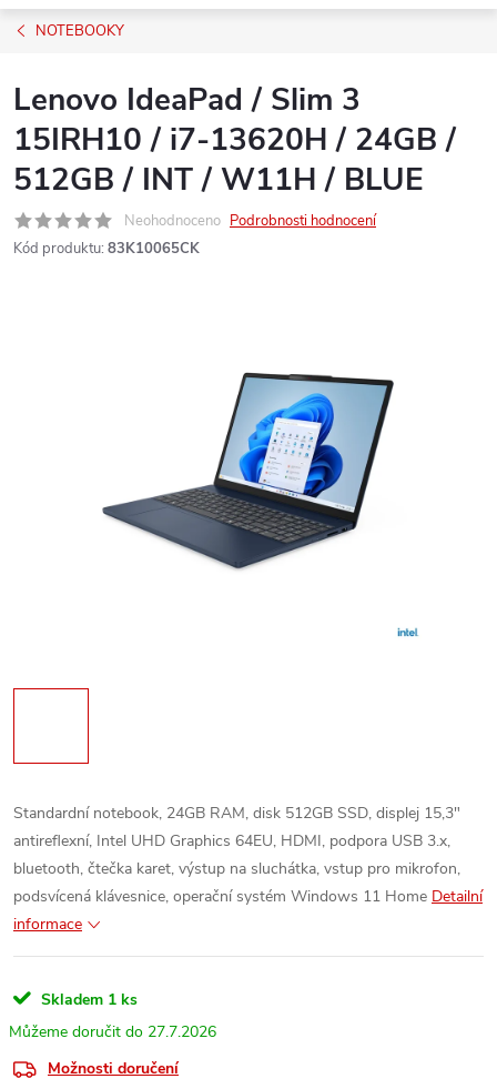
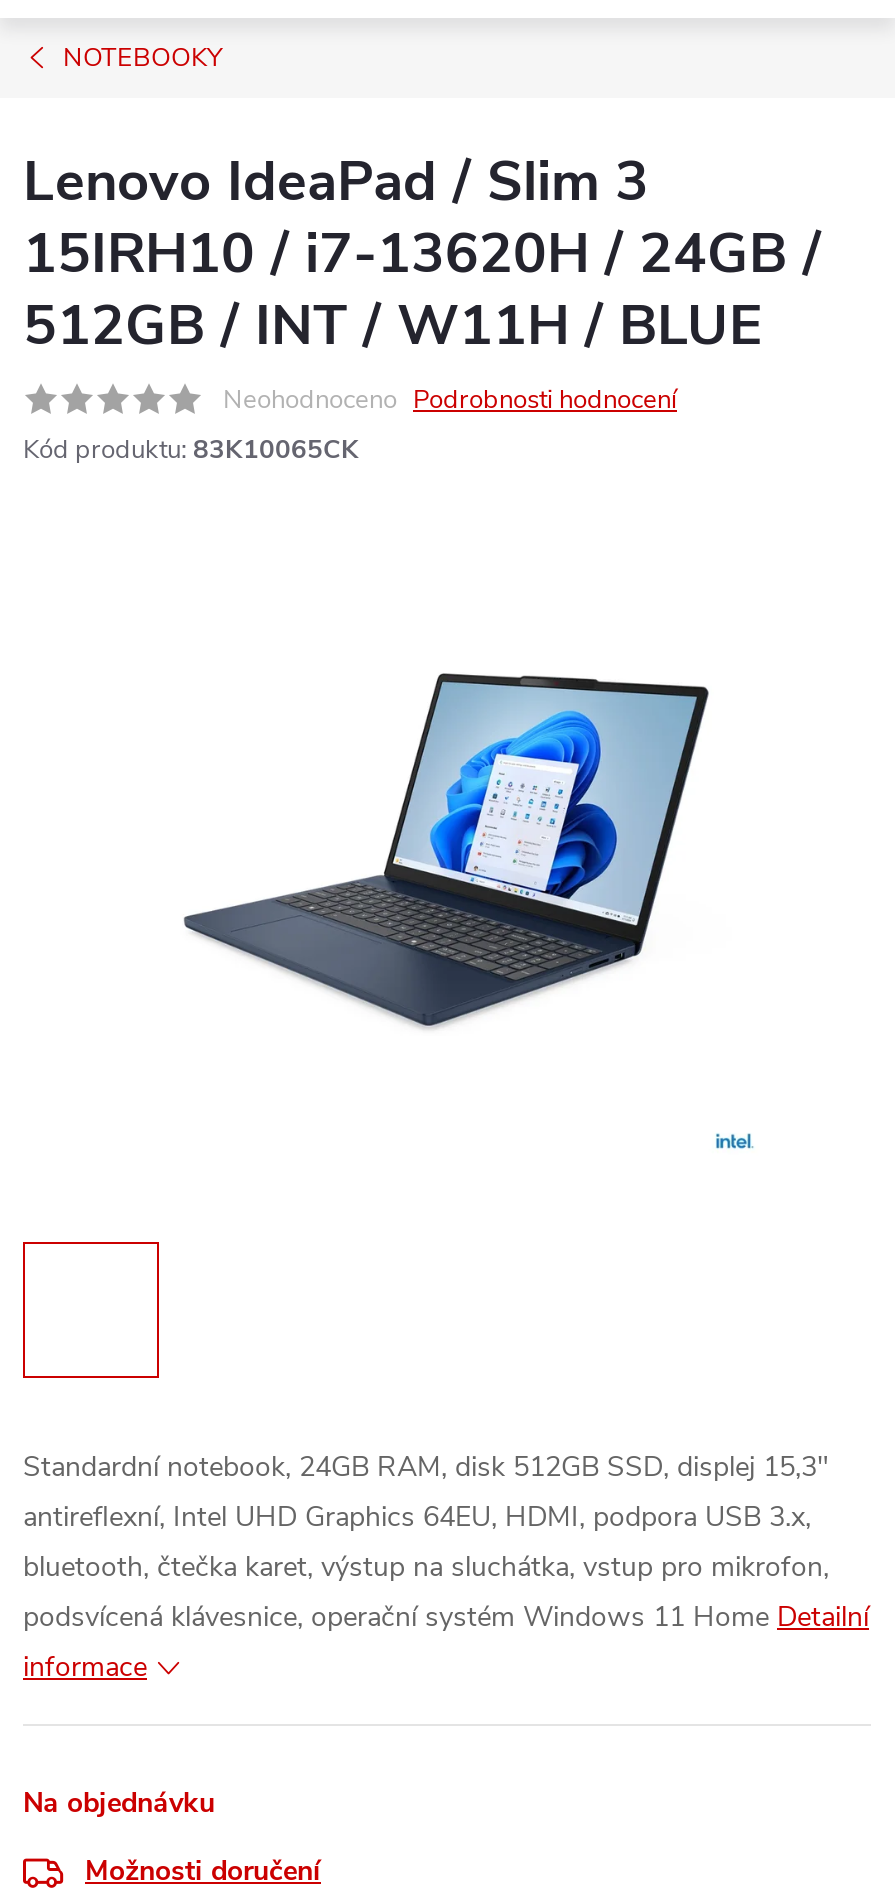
[37,989,216,1042] Skladem 1 ks | 27.7.2026 -> [23,1784,215,1822] Na objednávku

